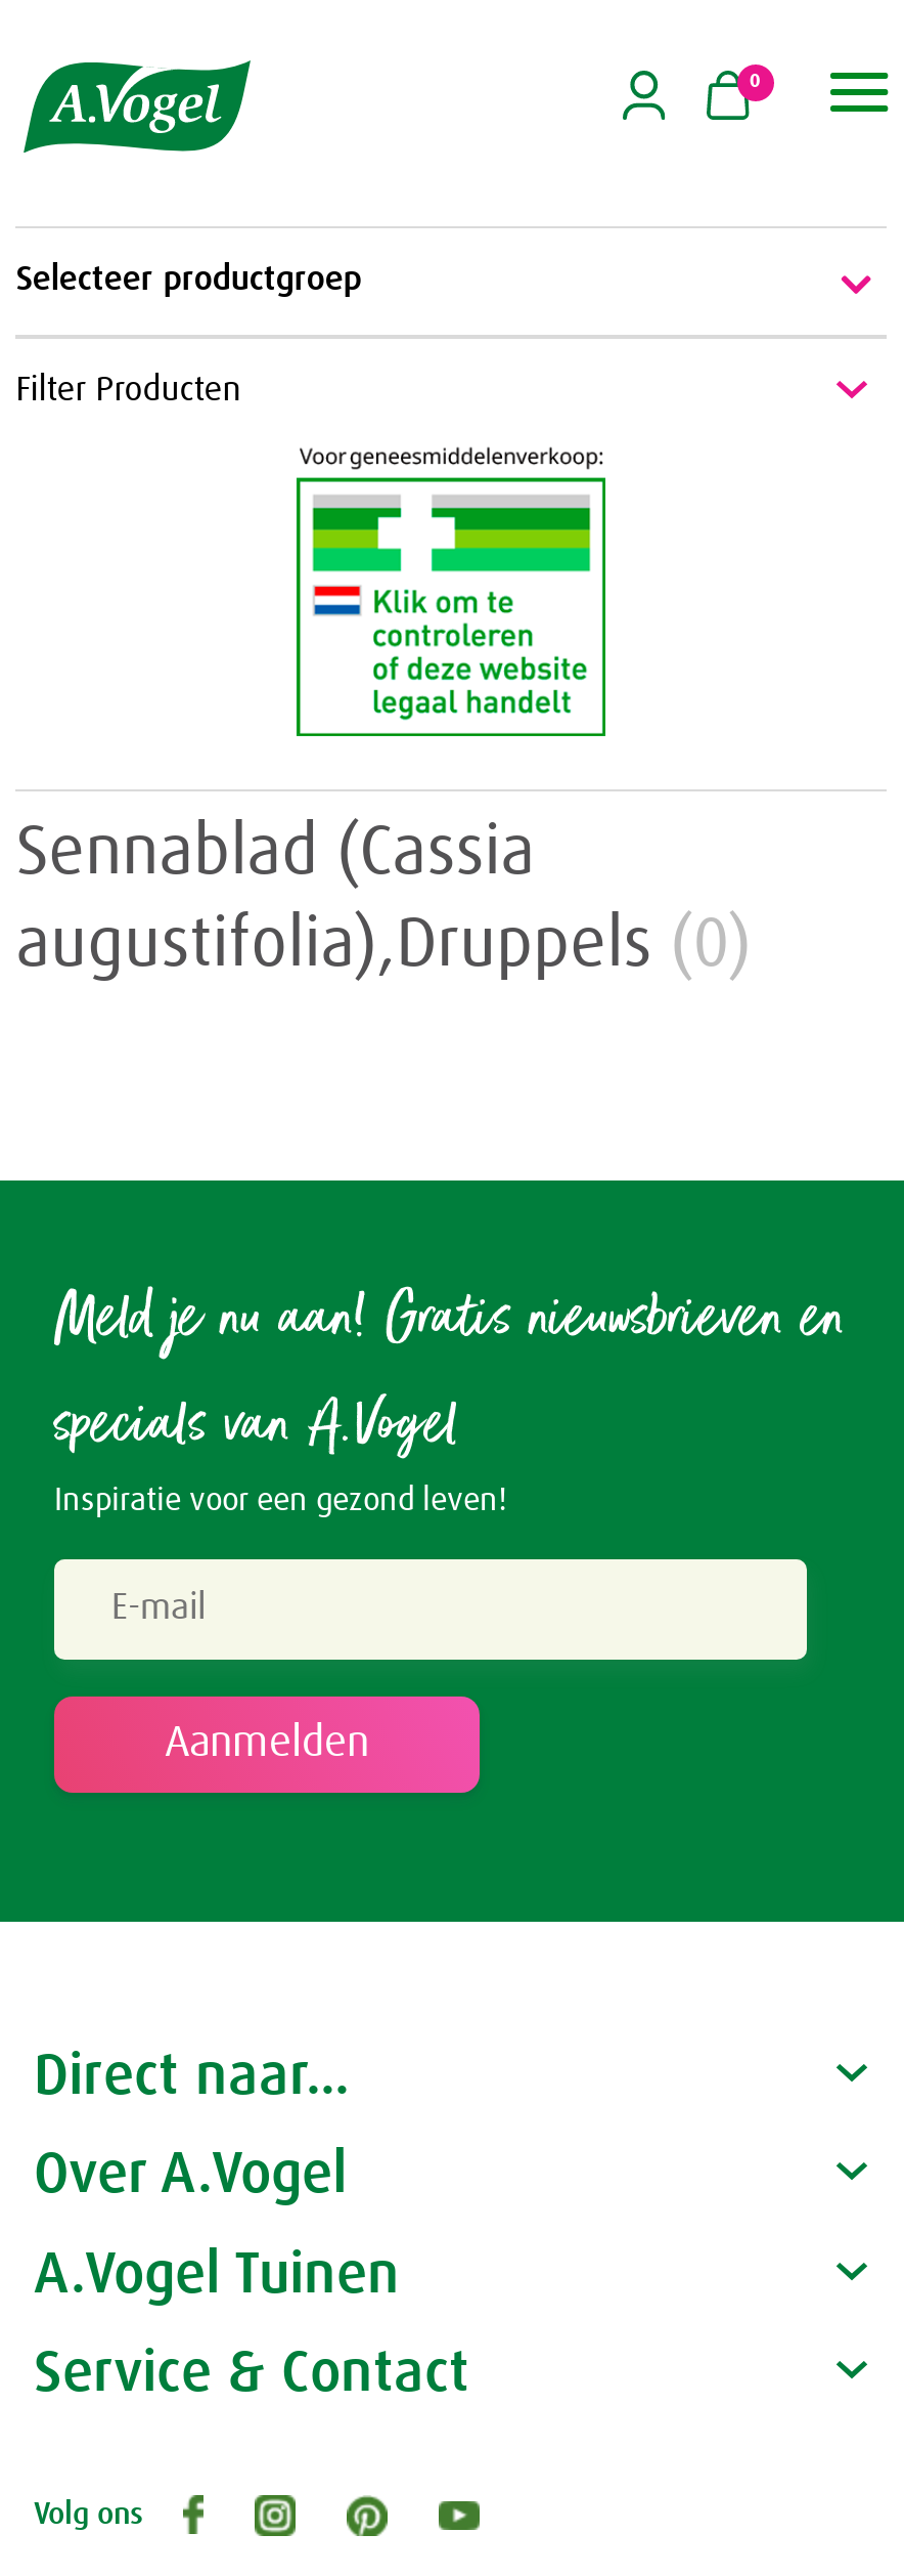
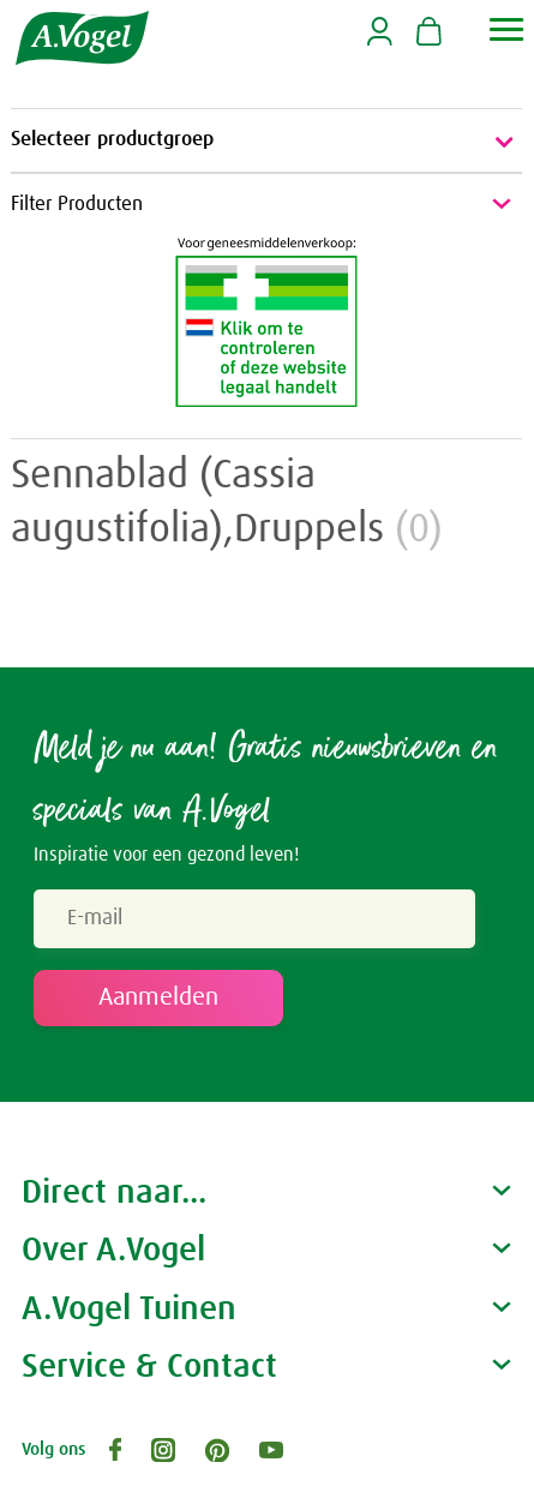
[749,71,762,91] 0 -> none

